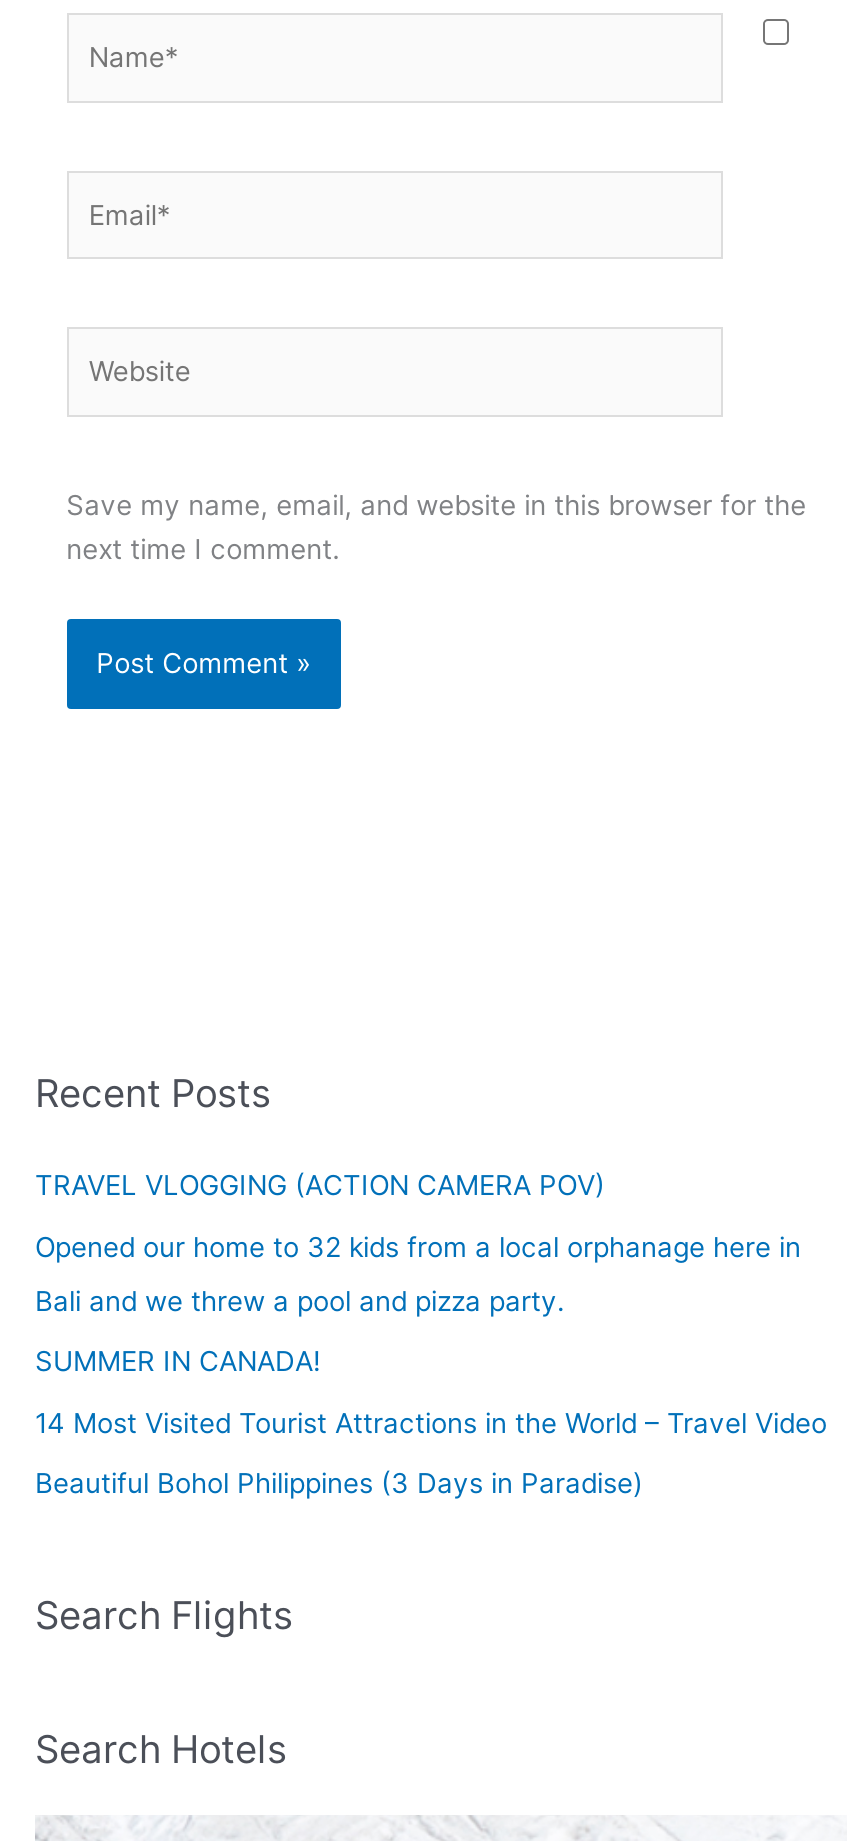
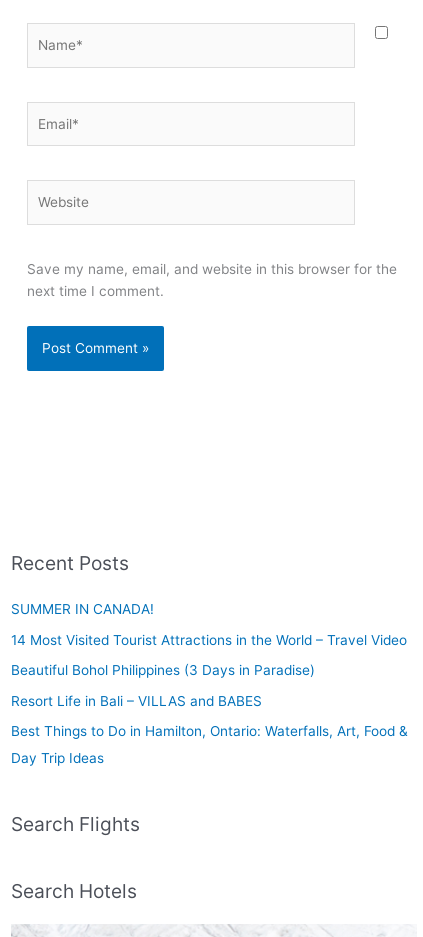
[35,1170,801,1317] TRAVEL VLOGGING (ACTION CAMERA POV) | Opened our home to 32 kids from a local orphanage here in | Bali and we threw a pool and pizza party. -> none
moved [35,1345,827,1499] -> [11,601,407,678]: SUMMER IN CANADA! | 14 Most Visited Tourist Attractions in the World – Travel Video | Beautiful Bohol Philippines (3 Days in Paradise)
none -> [11,693,408,766] Resort Life in Bali – VILLAS and BABES | Best Things to Do in Hamilton, Ontario: Waterfalls, Art, Food & | Day Trip Ideas

